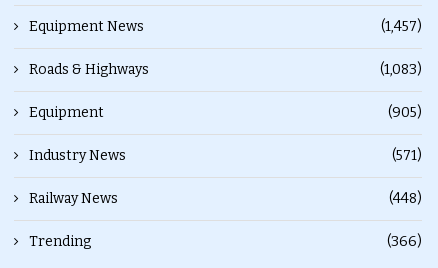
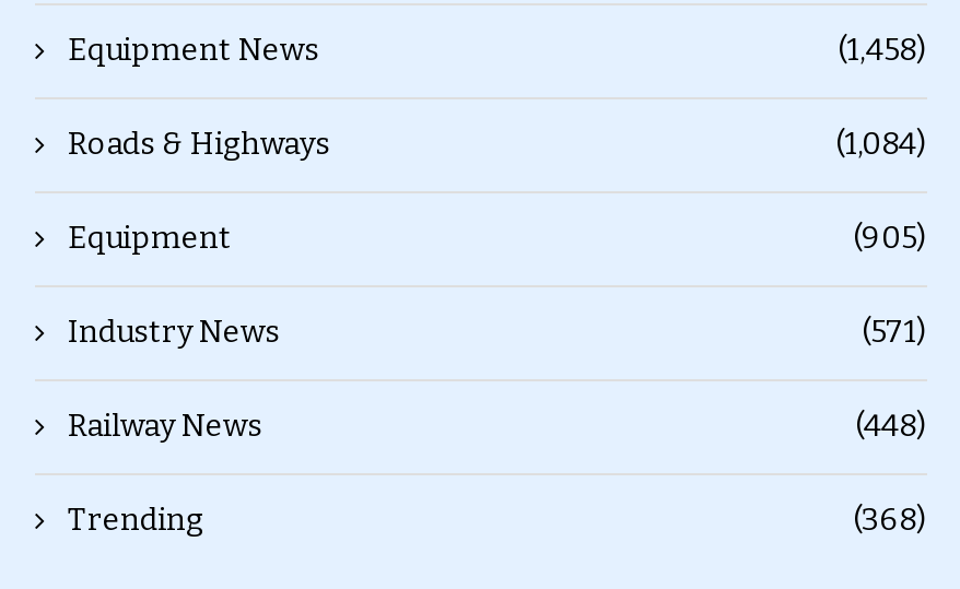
[381,18,422,35] (1,457) -> [838,31,927,68] (1,458)
[380,61,422,78] (1,083) -> [835,125,927,162] (1,084)
[387,233,422,250] (366) -> [853,501,927,538] (368)

